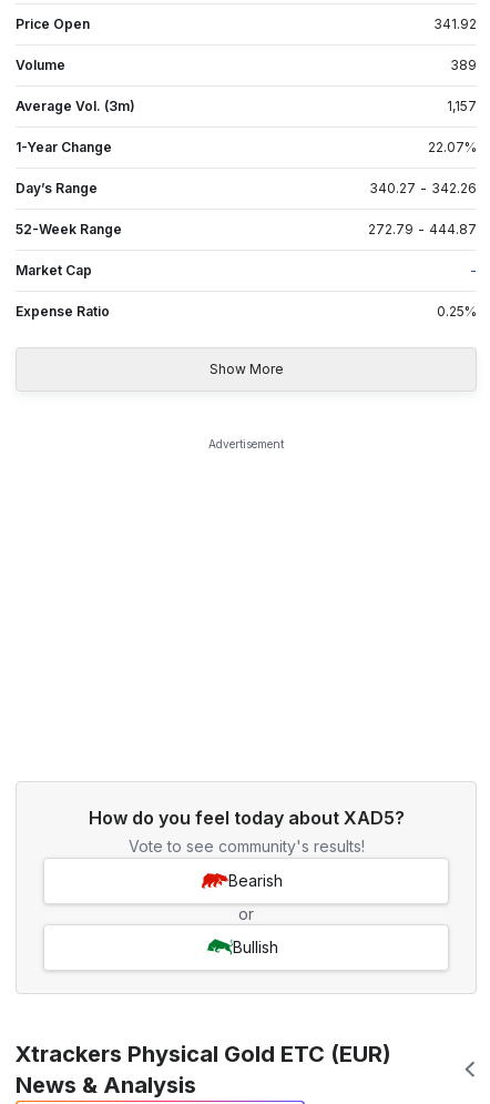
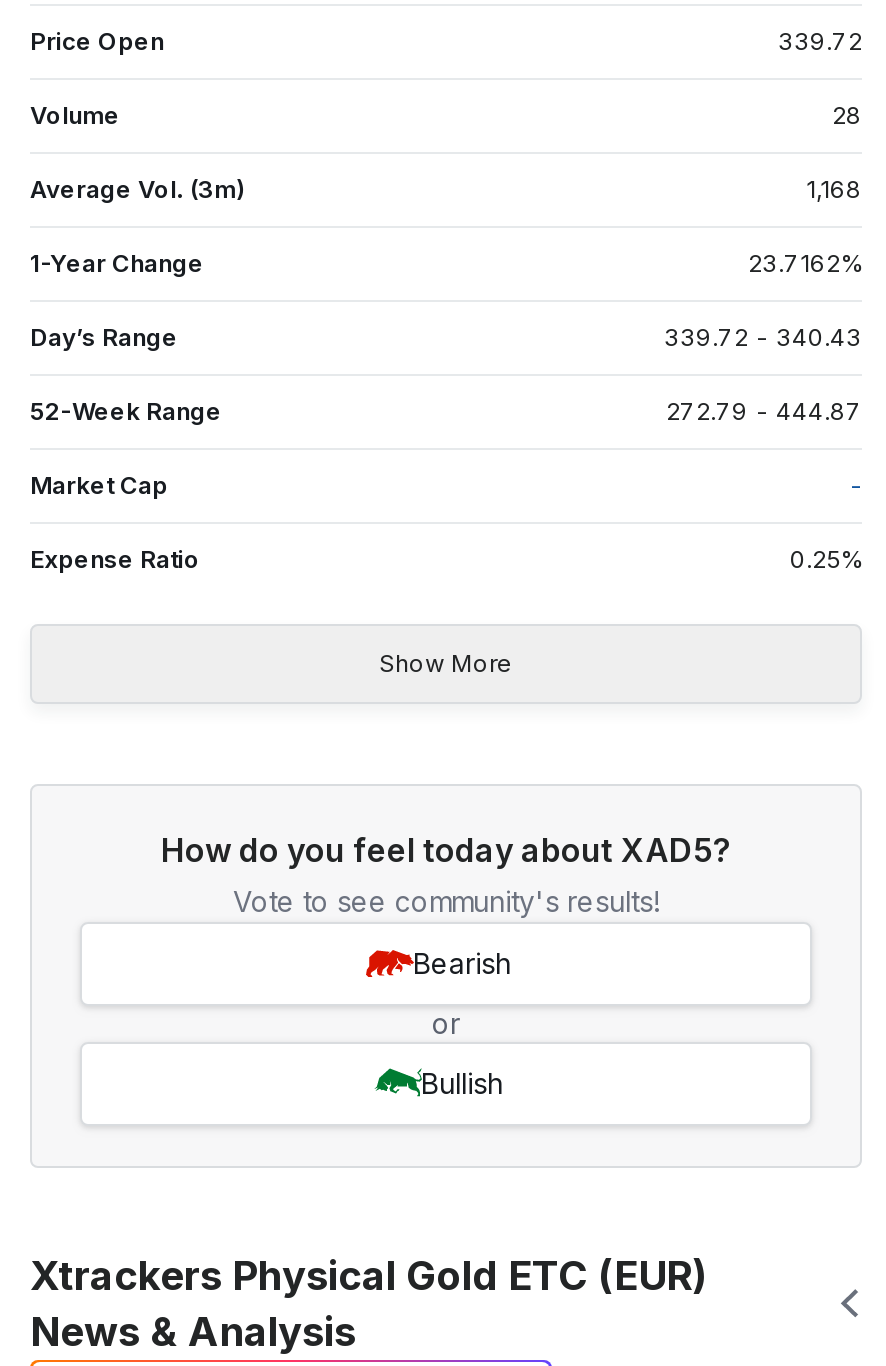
[433,15,477,32] 341.92 -> [778,26,862,56] 339.72
[450,56,477,73] 389 -> [832,100,862,130] 28
[447,97,477,114] 1,157 -> [806,174,862,204] 1,168
[428,138,477,155] 22.07% -> [748,248,862,278] 23.7162%
[369,180,477,196] 340.27 - 342.26 -> [664,322,862,352] 339.72 - 340.43
[208,437,284,450] Advertisement -> none

